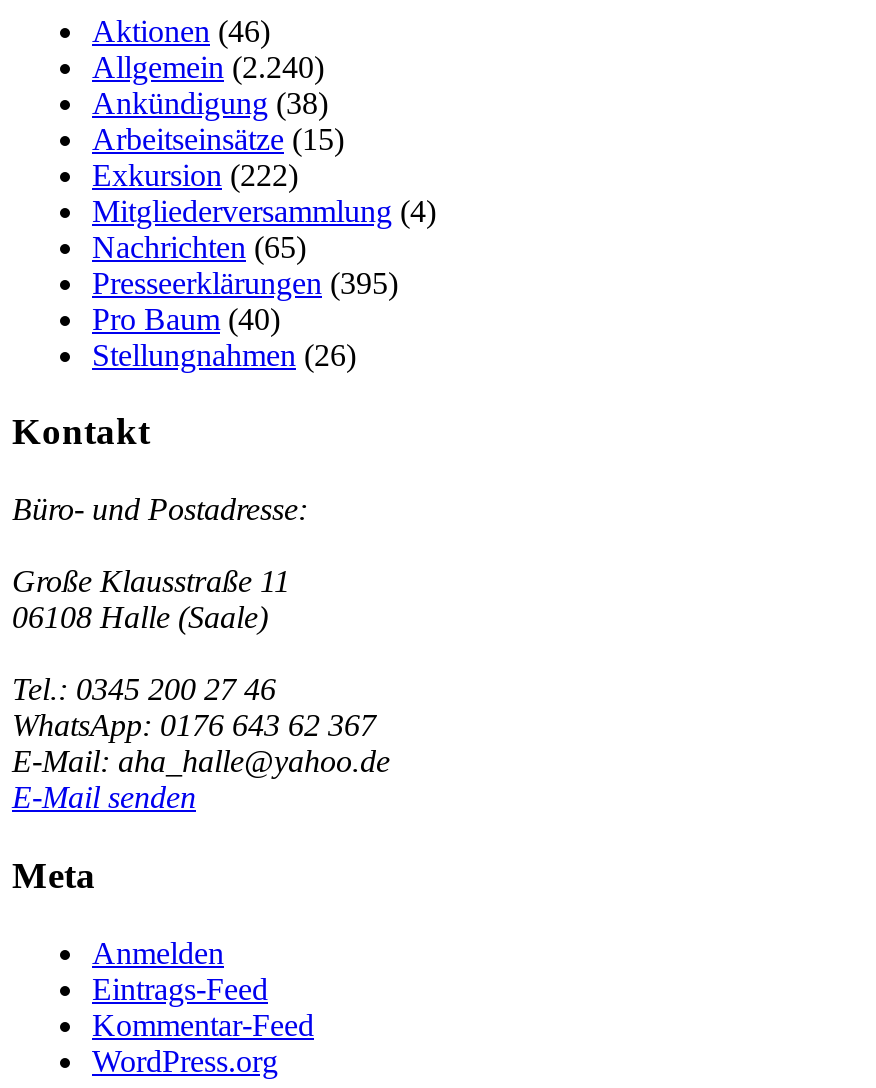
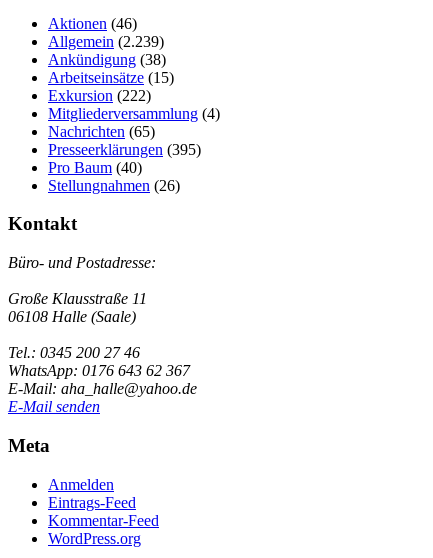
[92,49,324,83] Allgemein(2.240) -> [48,33,164,50] Allgemein(2.239)

